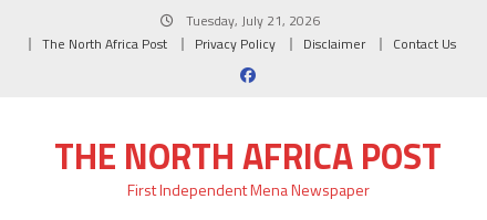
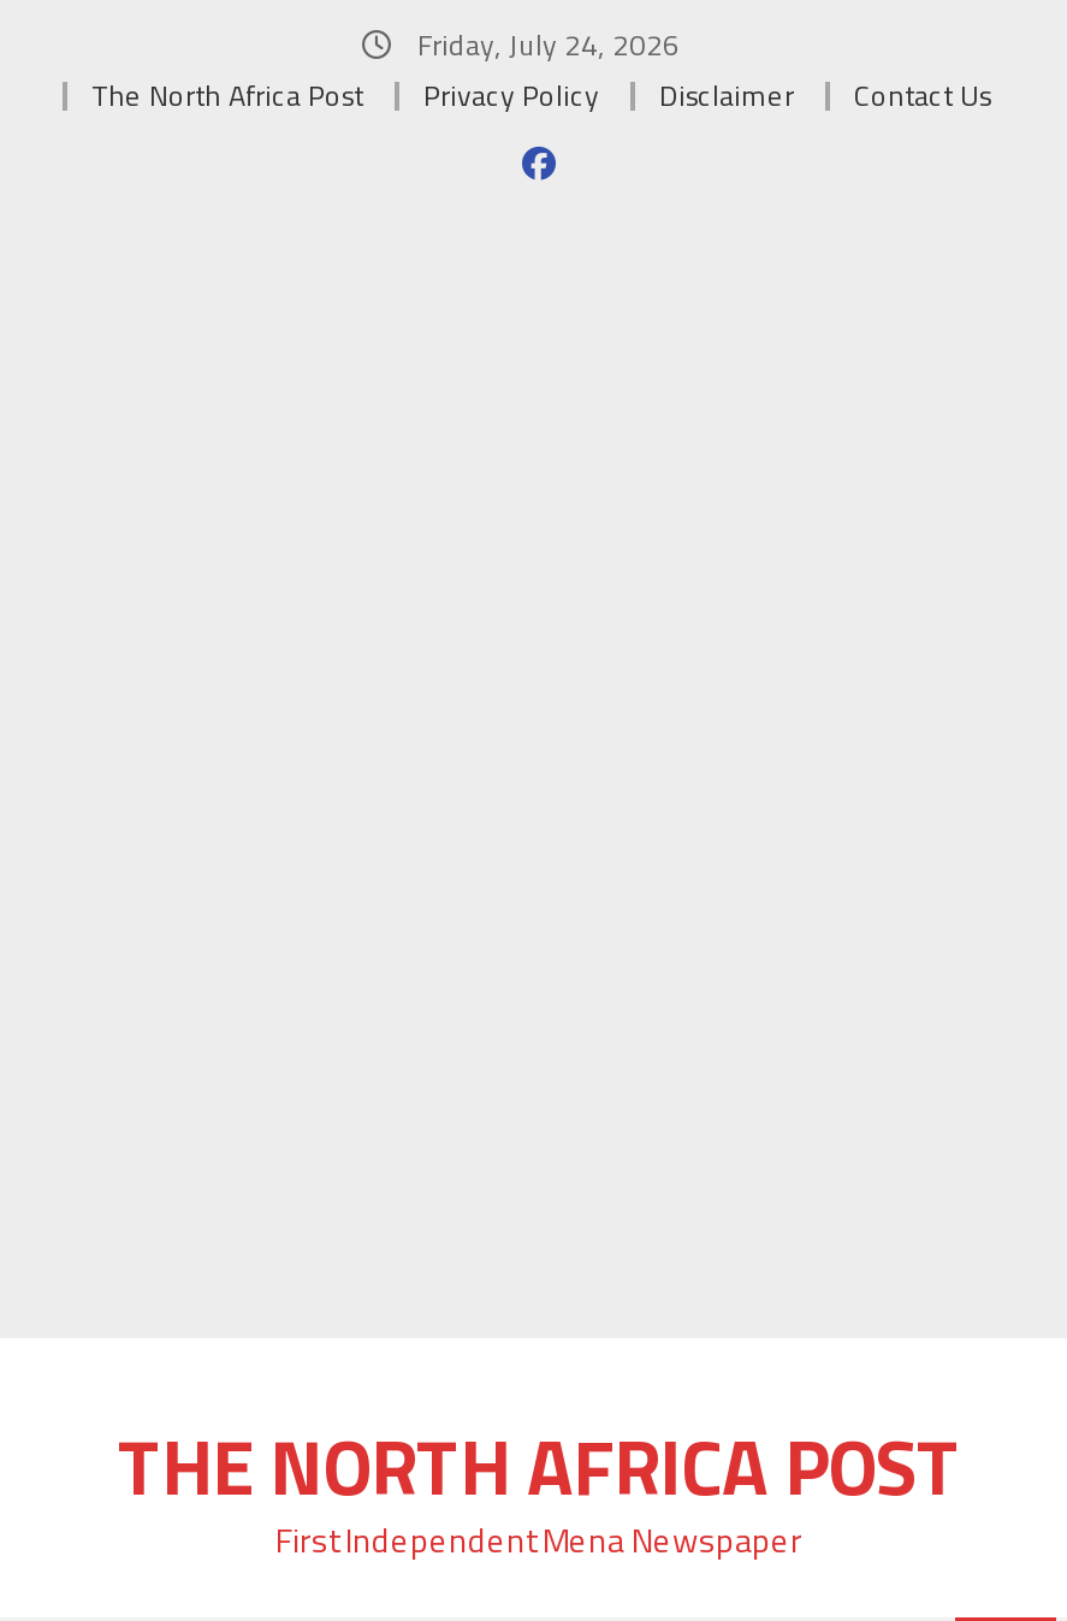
[182,10,319,31] Tuesday, July 21, 2026 -> [410,22,680,67] Friday, July 24, 2026

